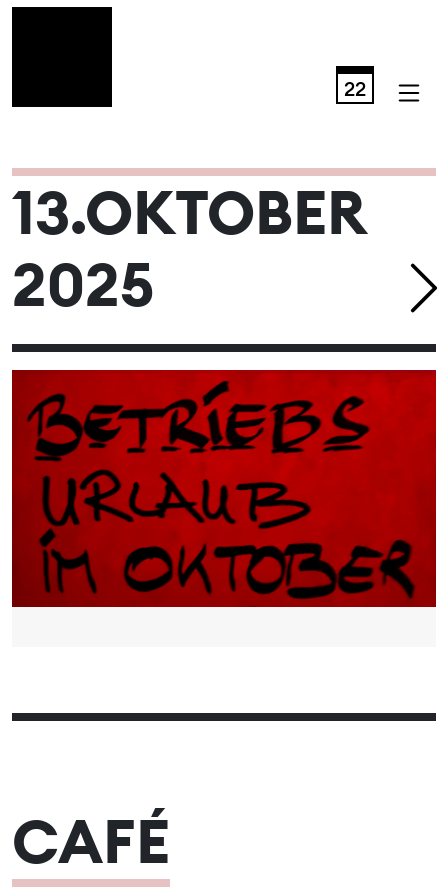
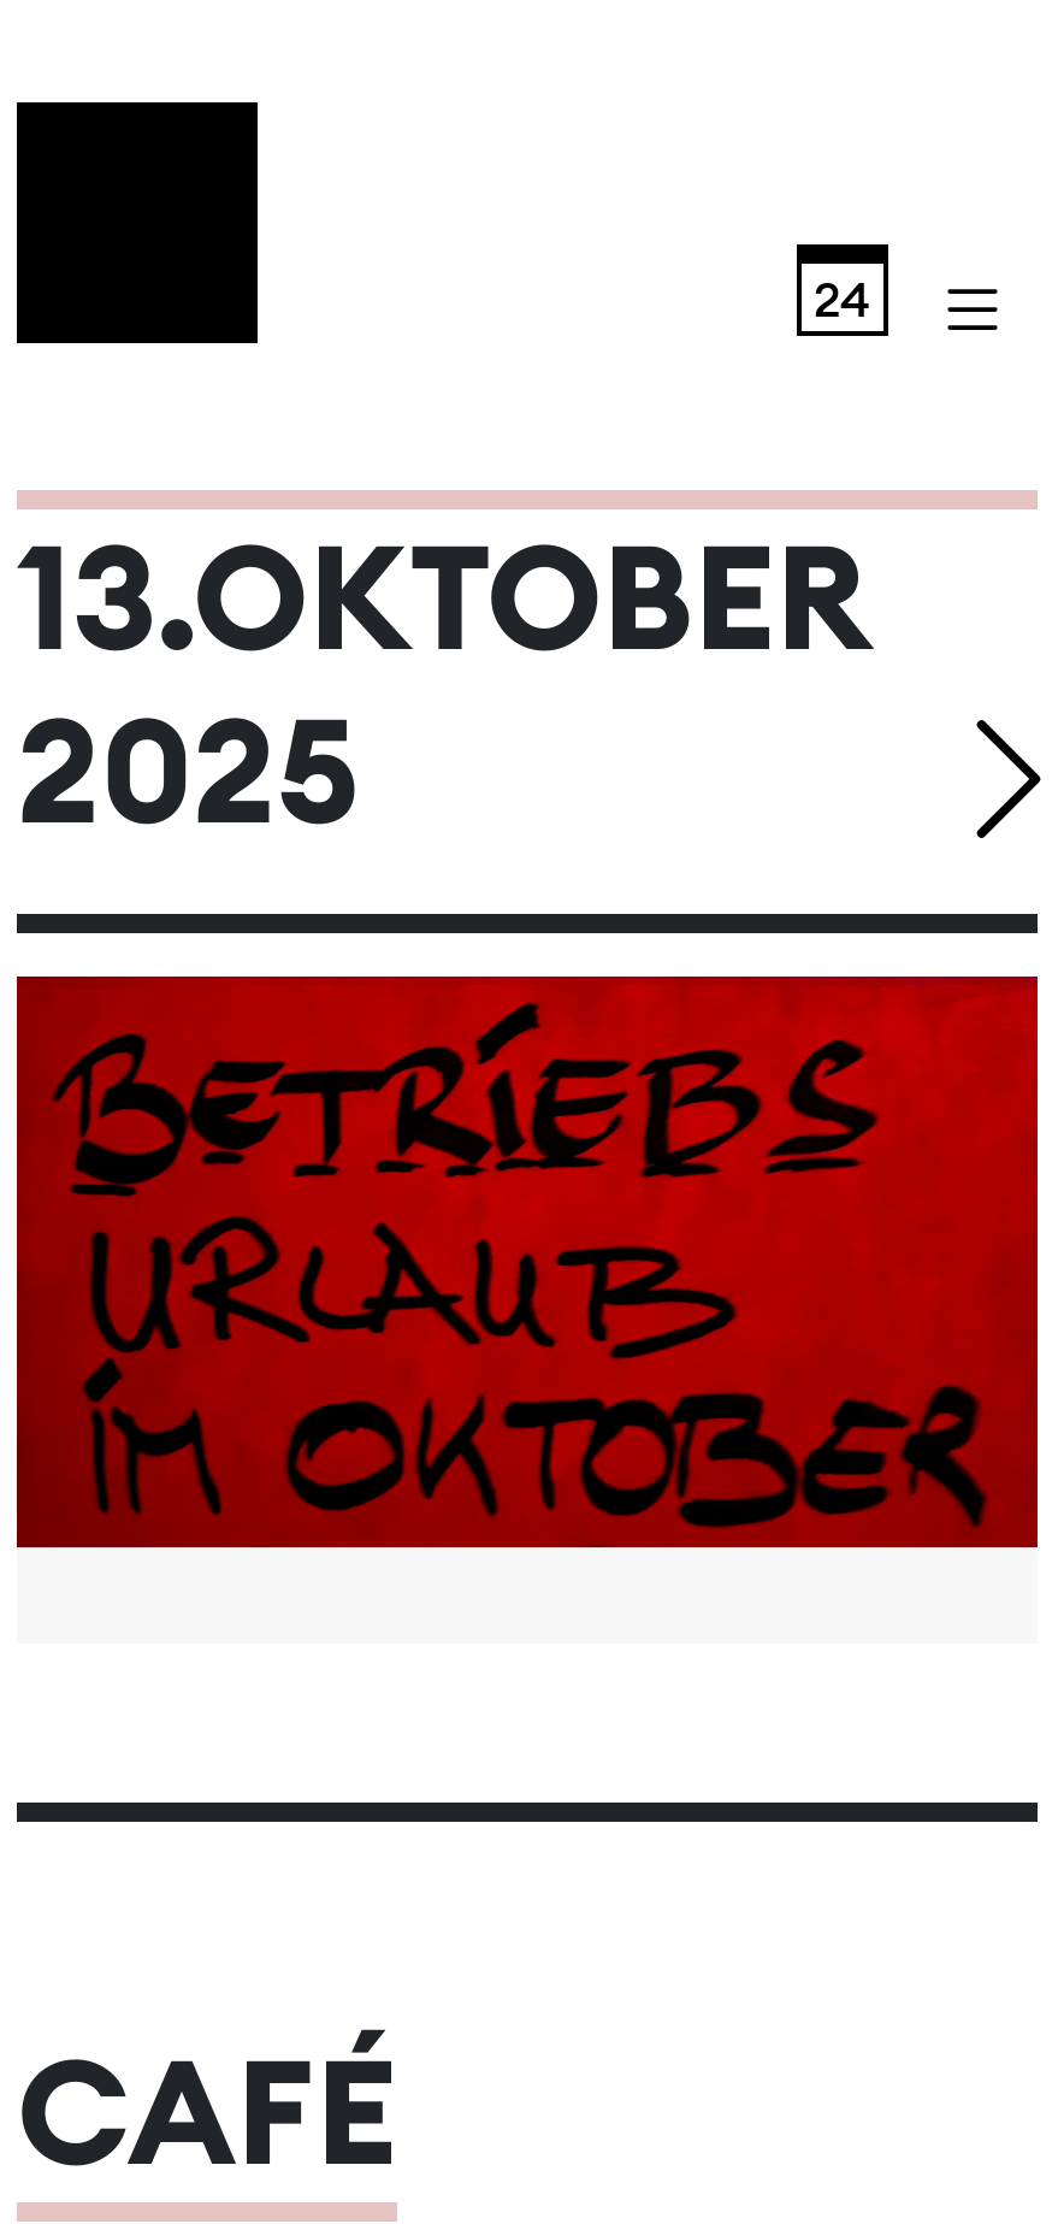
[344,76,366,101] 22 -> [814,269,871,329] 24

